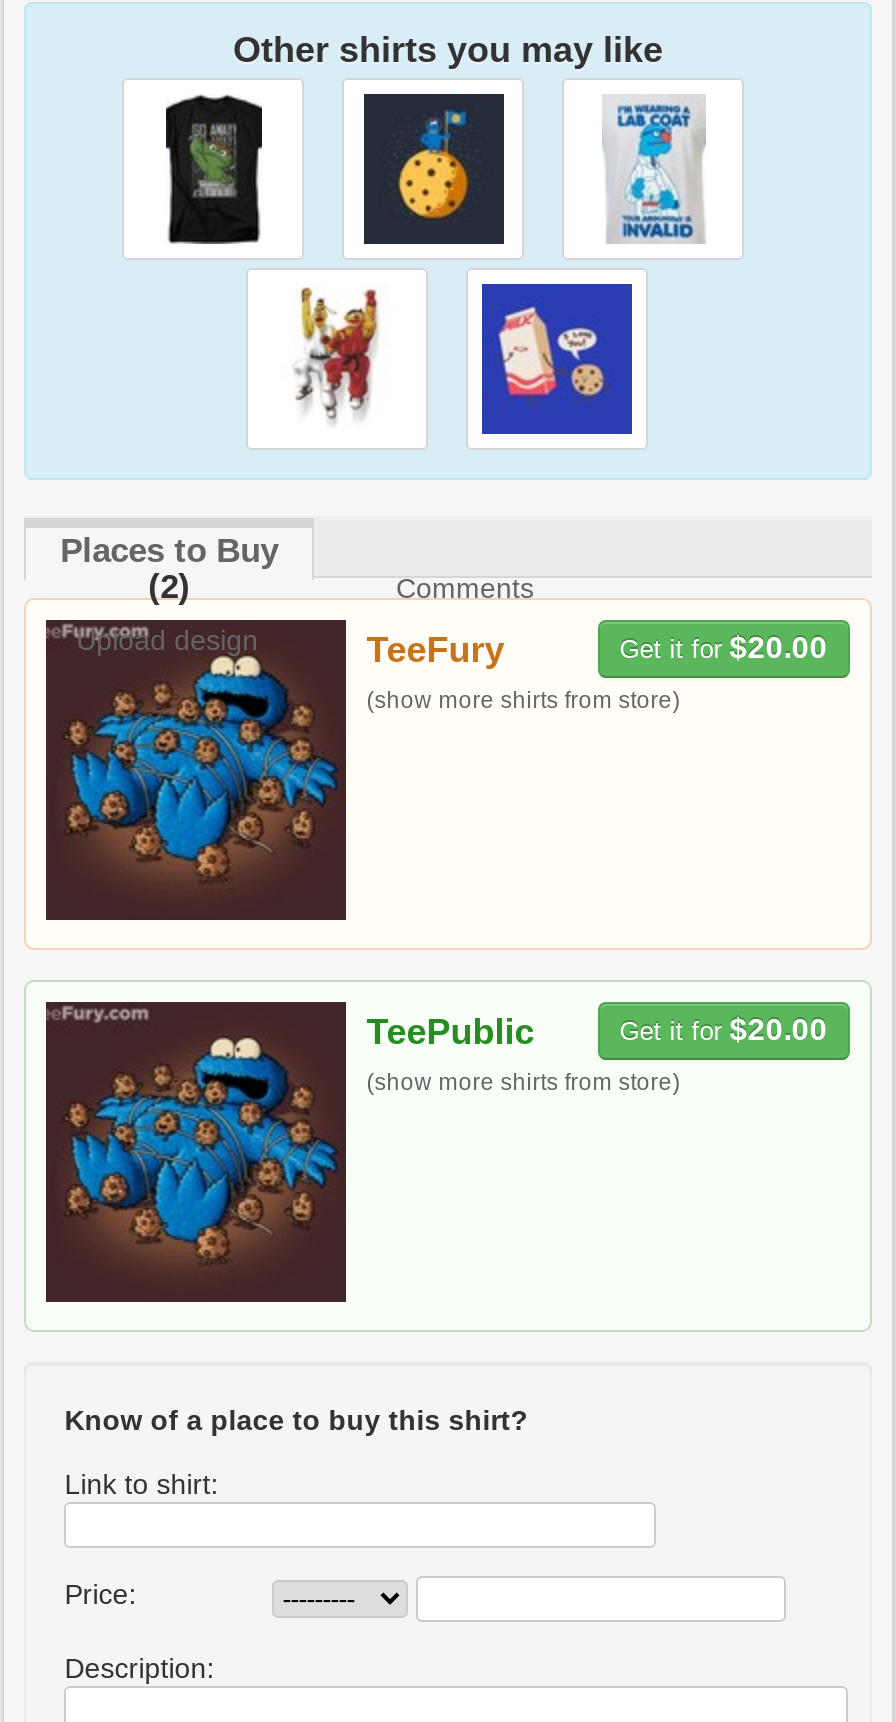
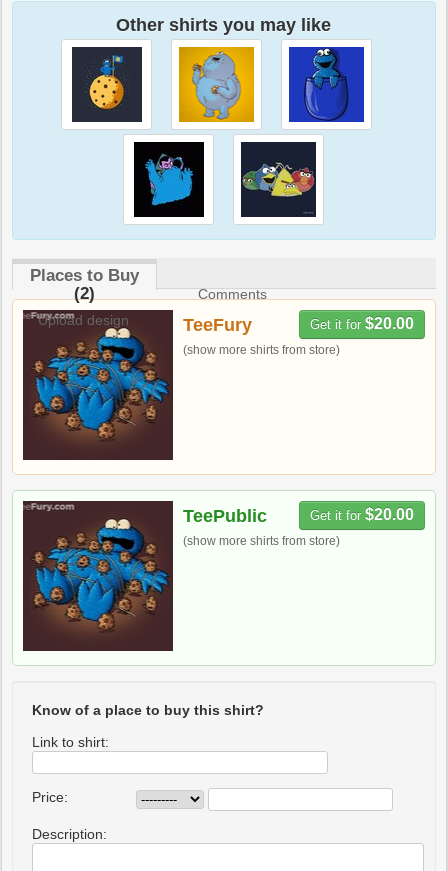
[144,94,284,244] [image] -> [71,46,143,123] [image]
[358,92,508,246] [image] -> [178,46,255,123] [image]
[578,94,728,244] [image] -> [288,46,365,123] [image]
[268,284,408,434] [image] -> [133,141,205,218] [image]
[480,282,634,436] [image] -> [240,141,317,218] [image]

